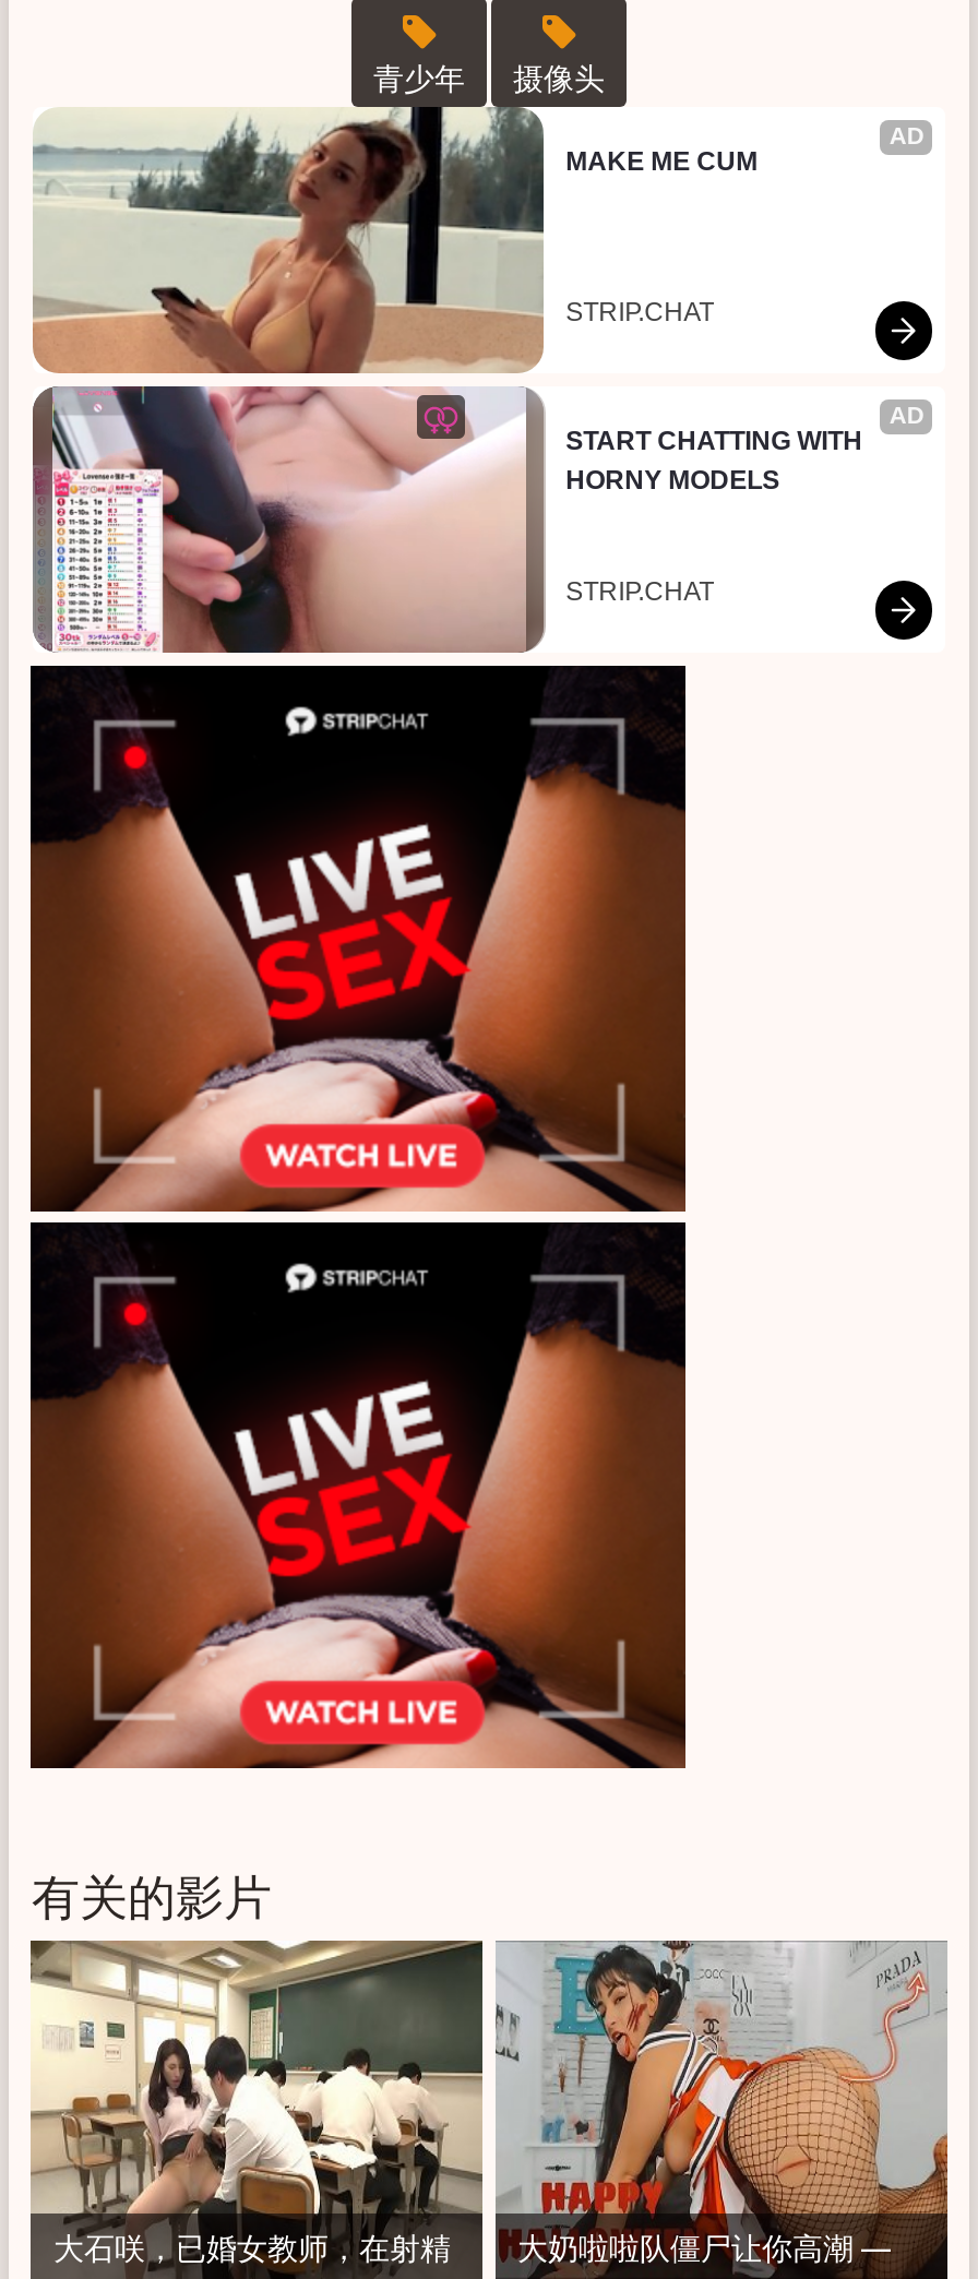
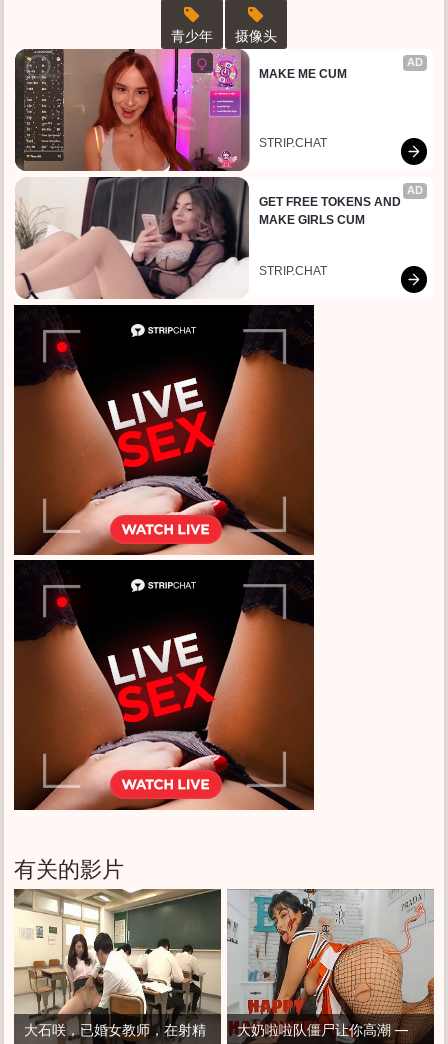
[33,105,863,655] [image] | START CHATTING WITH | HORNY MODELS -> [14,48,401,300] [image] | GET FREE TOKENS AND | MAKE GIRLS CUM

